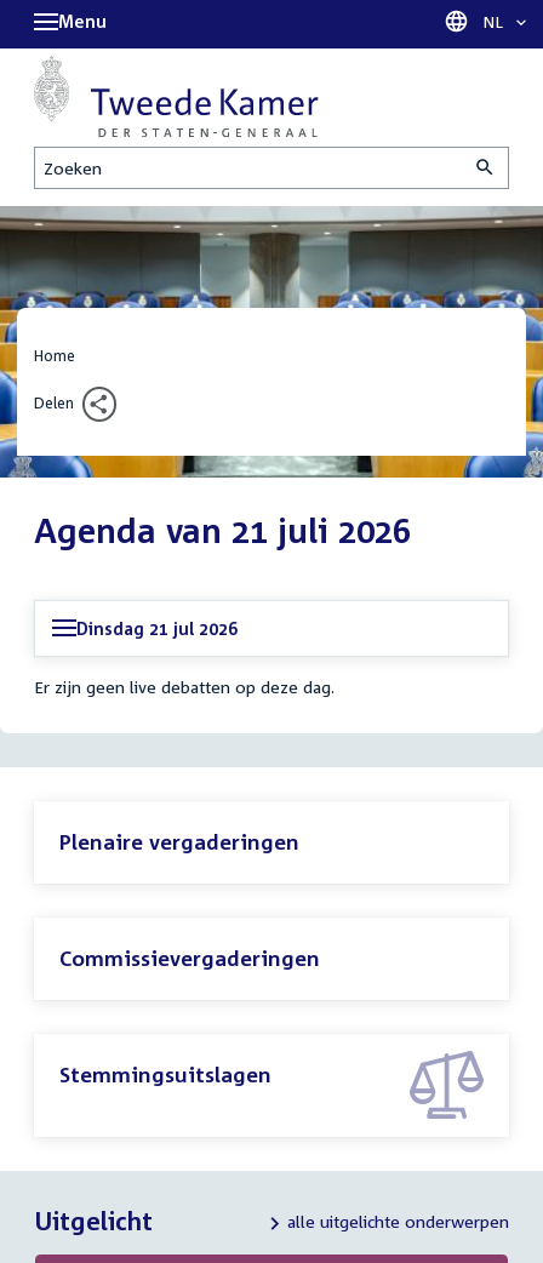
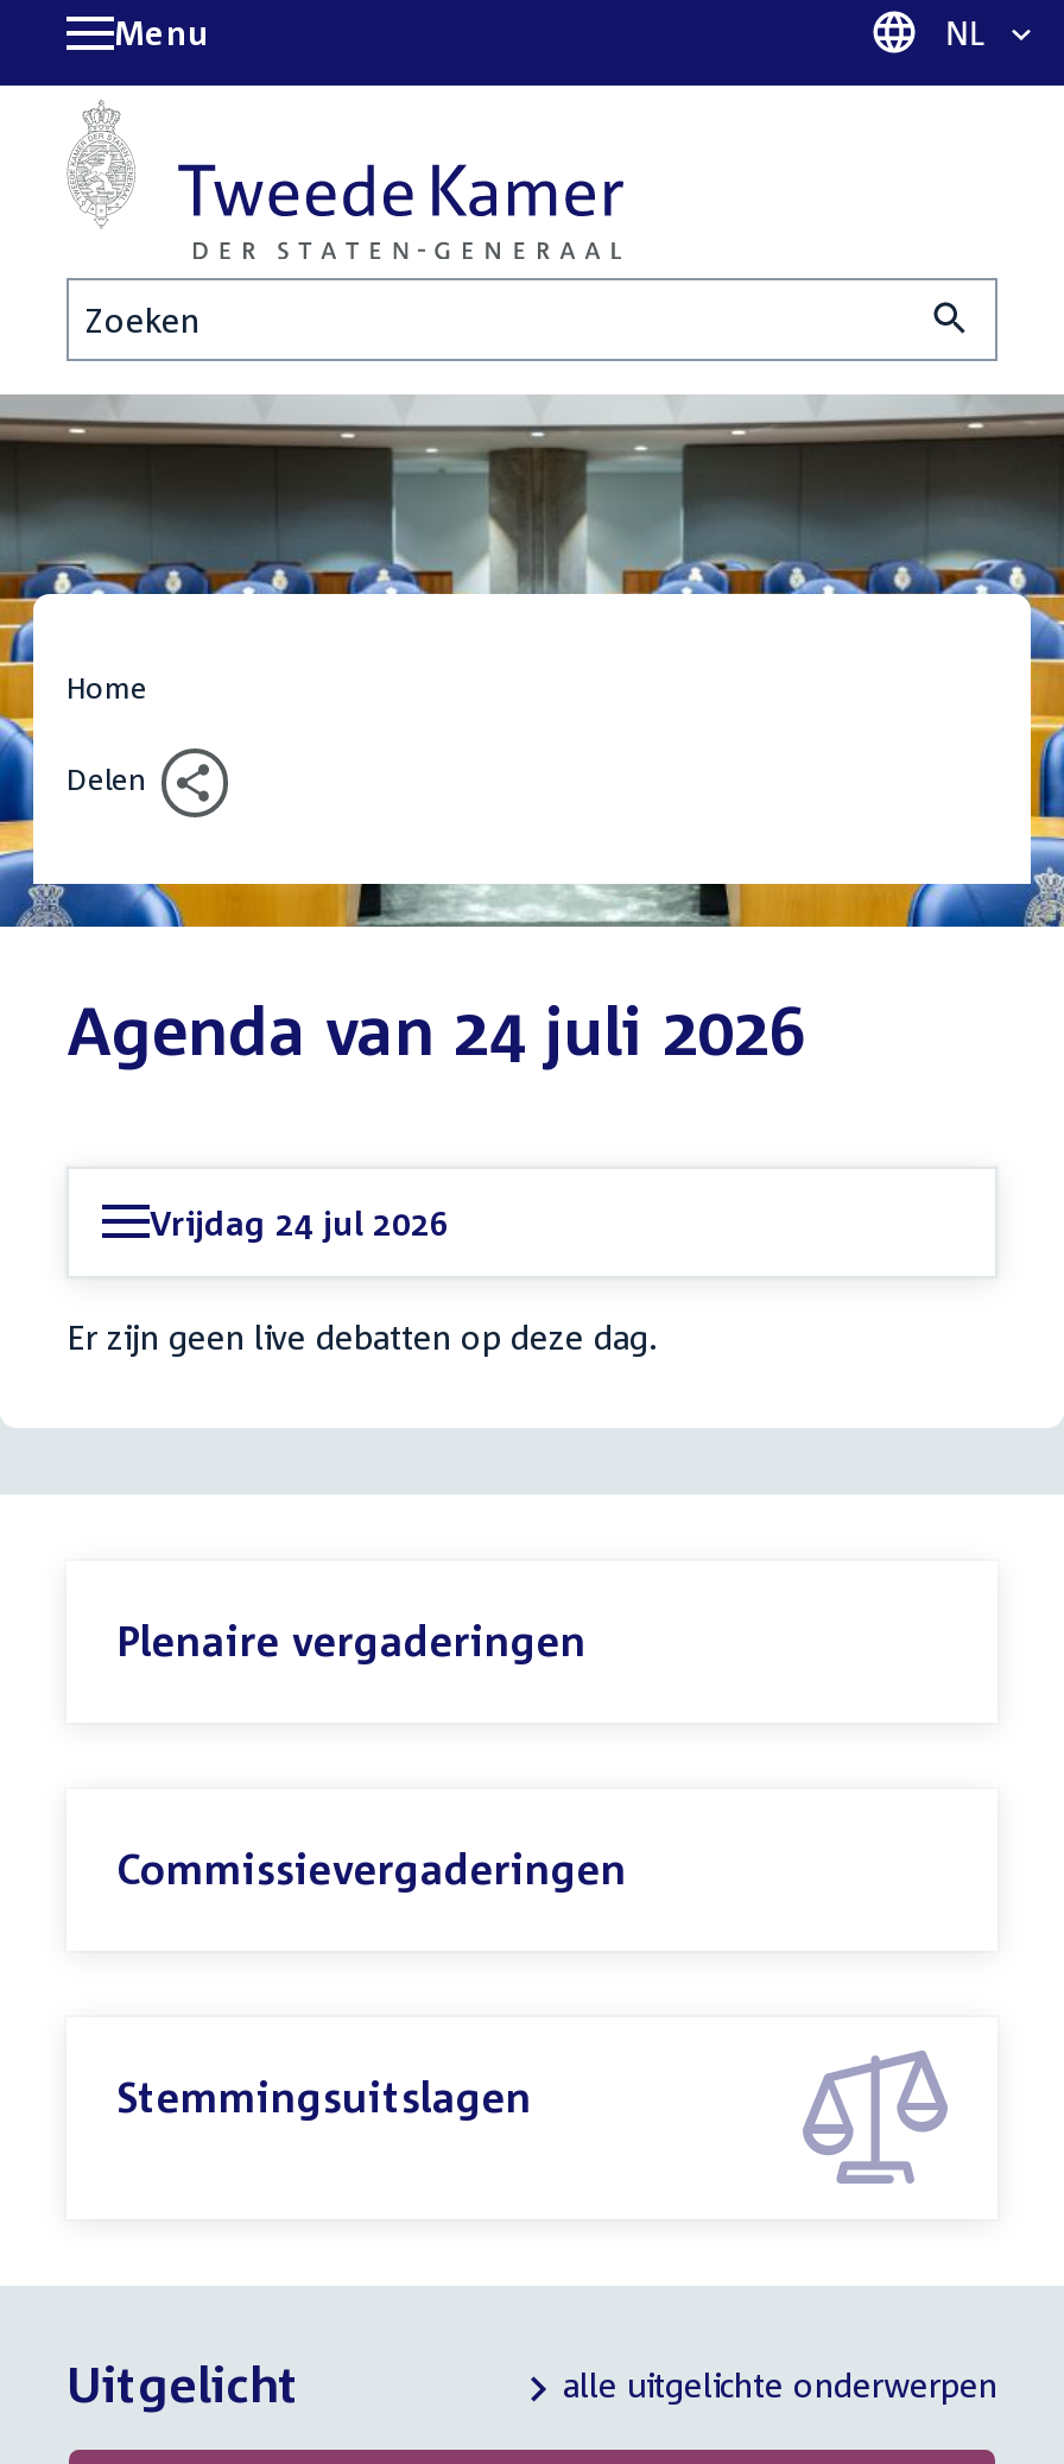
[34,510,411,550] Agenda van 21 juli 2026 -> [66,990,805,1069] Agenda van 24 juli 2026
[76,618,238,638] Dinsdag 21 jul 2026 -> [150,1202,449,1242] Vrijdag 24 jul 2026

